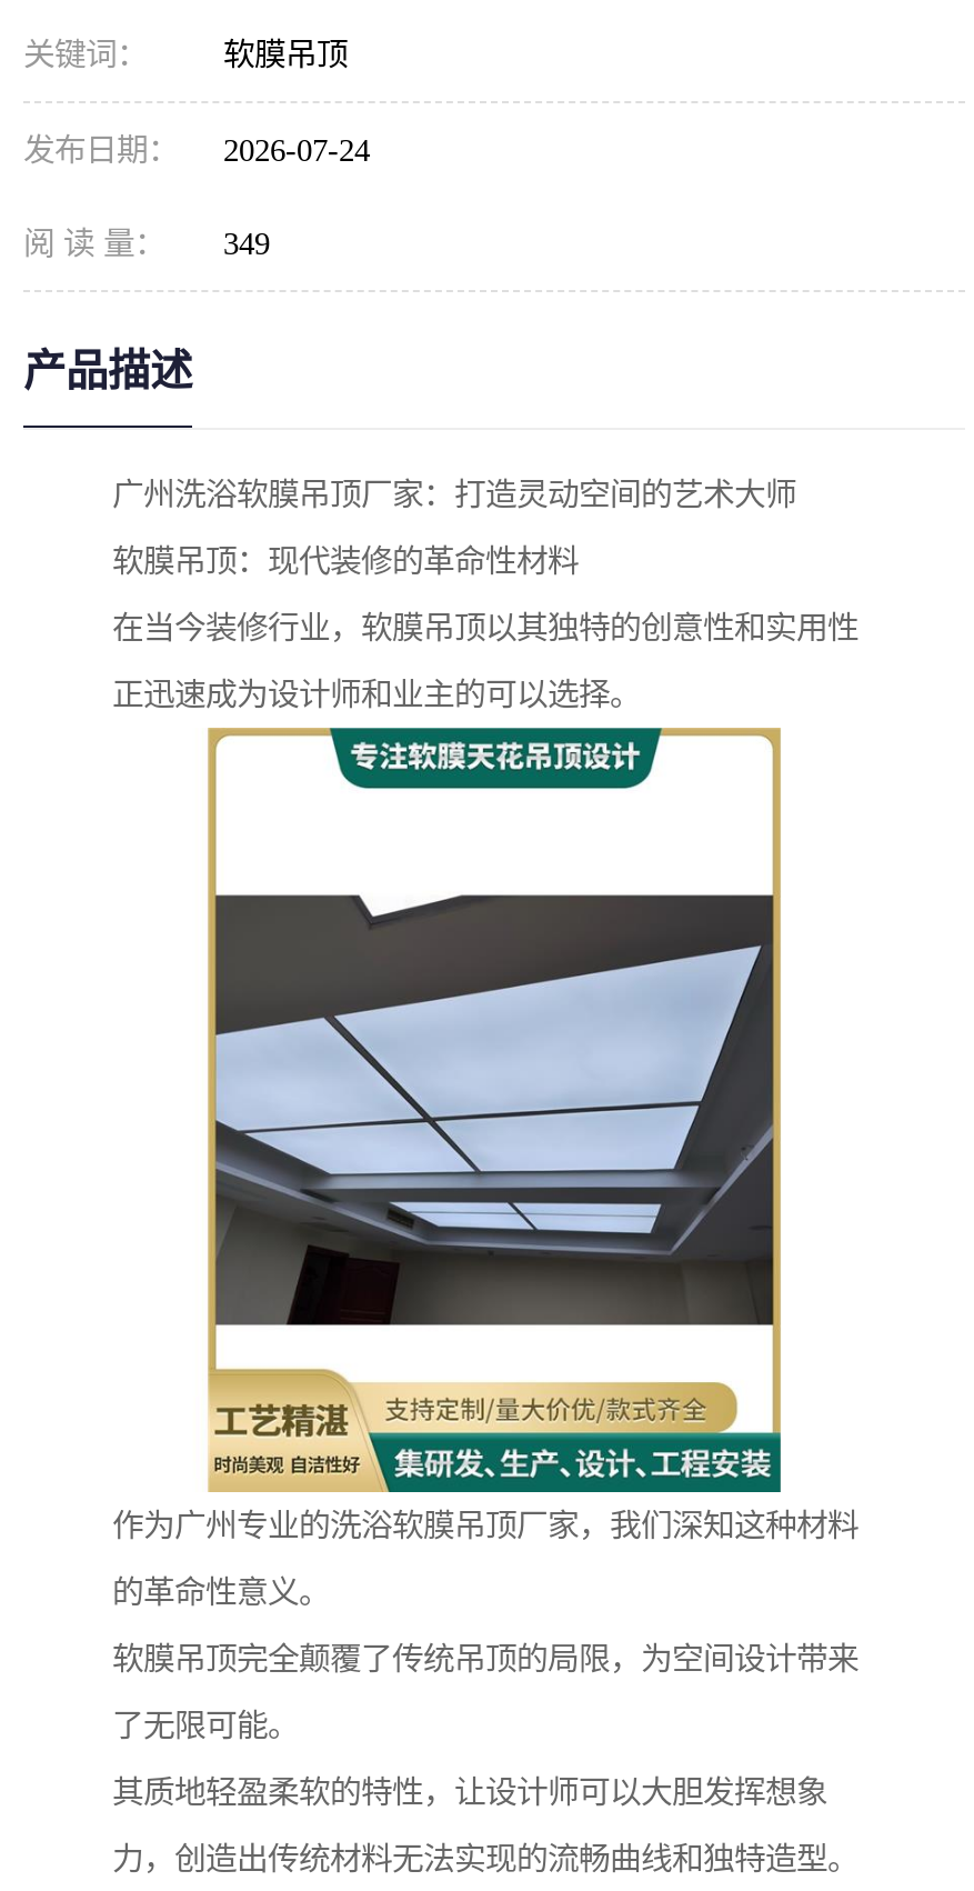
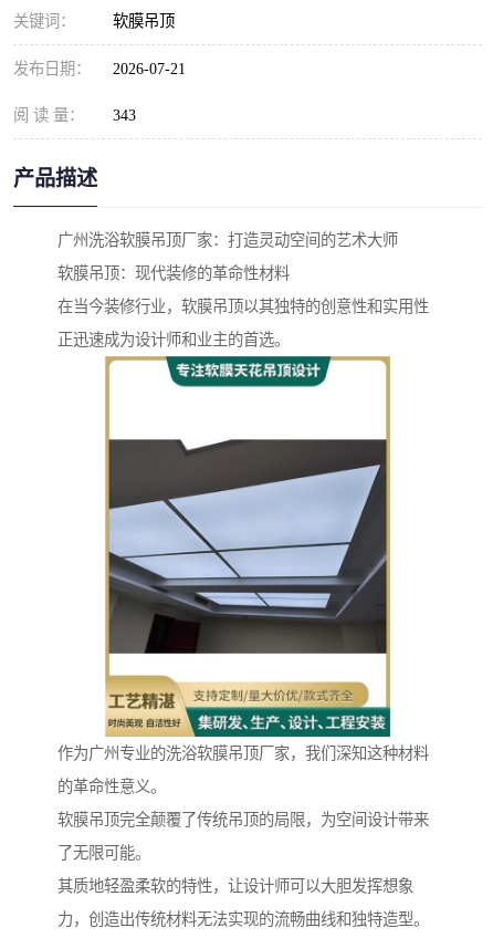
[23,132,370,168] 发布日期： 2026-07-24 -> [13,60,186,77] 发布日期： 2026-07-21
[23,226,270,261] 阅 读 量： 349 -> [13,106,136,124] 阅 读 量： 343
[112,678,641,713] 正迅速成为设计师和业主的可以选择。 -> [57,331,290,349] 正迅速成为设计师和业主的首选。

